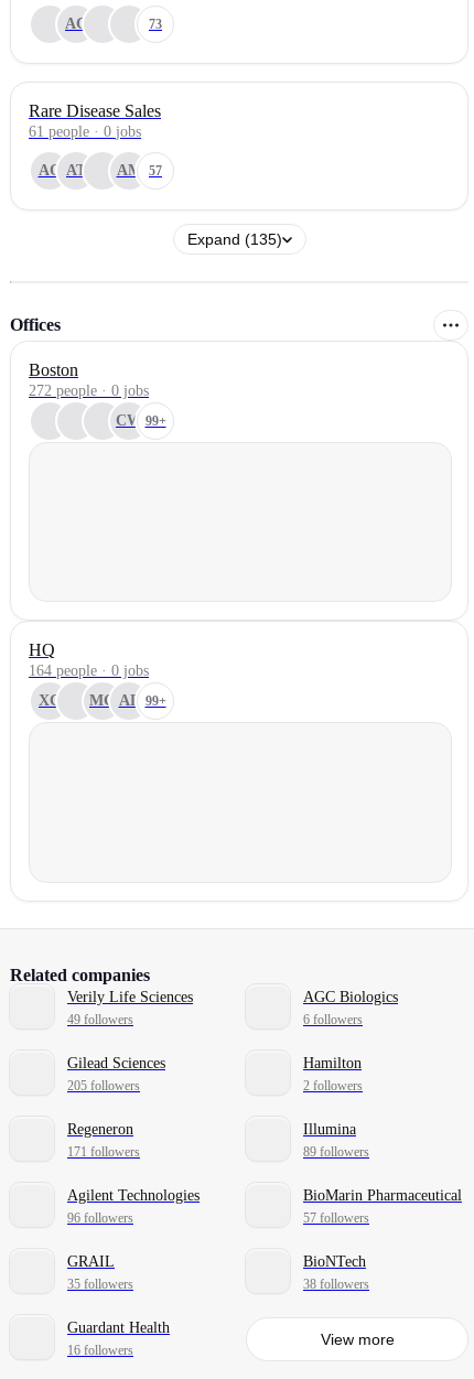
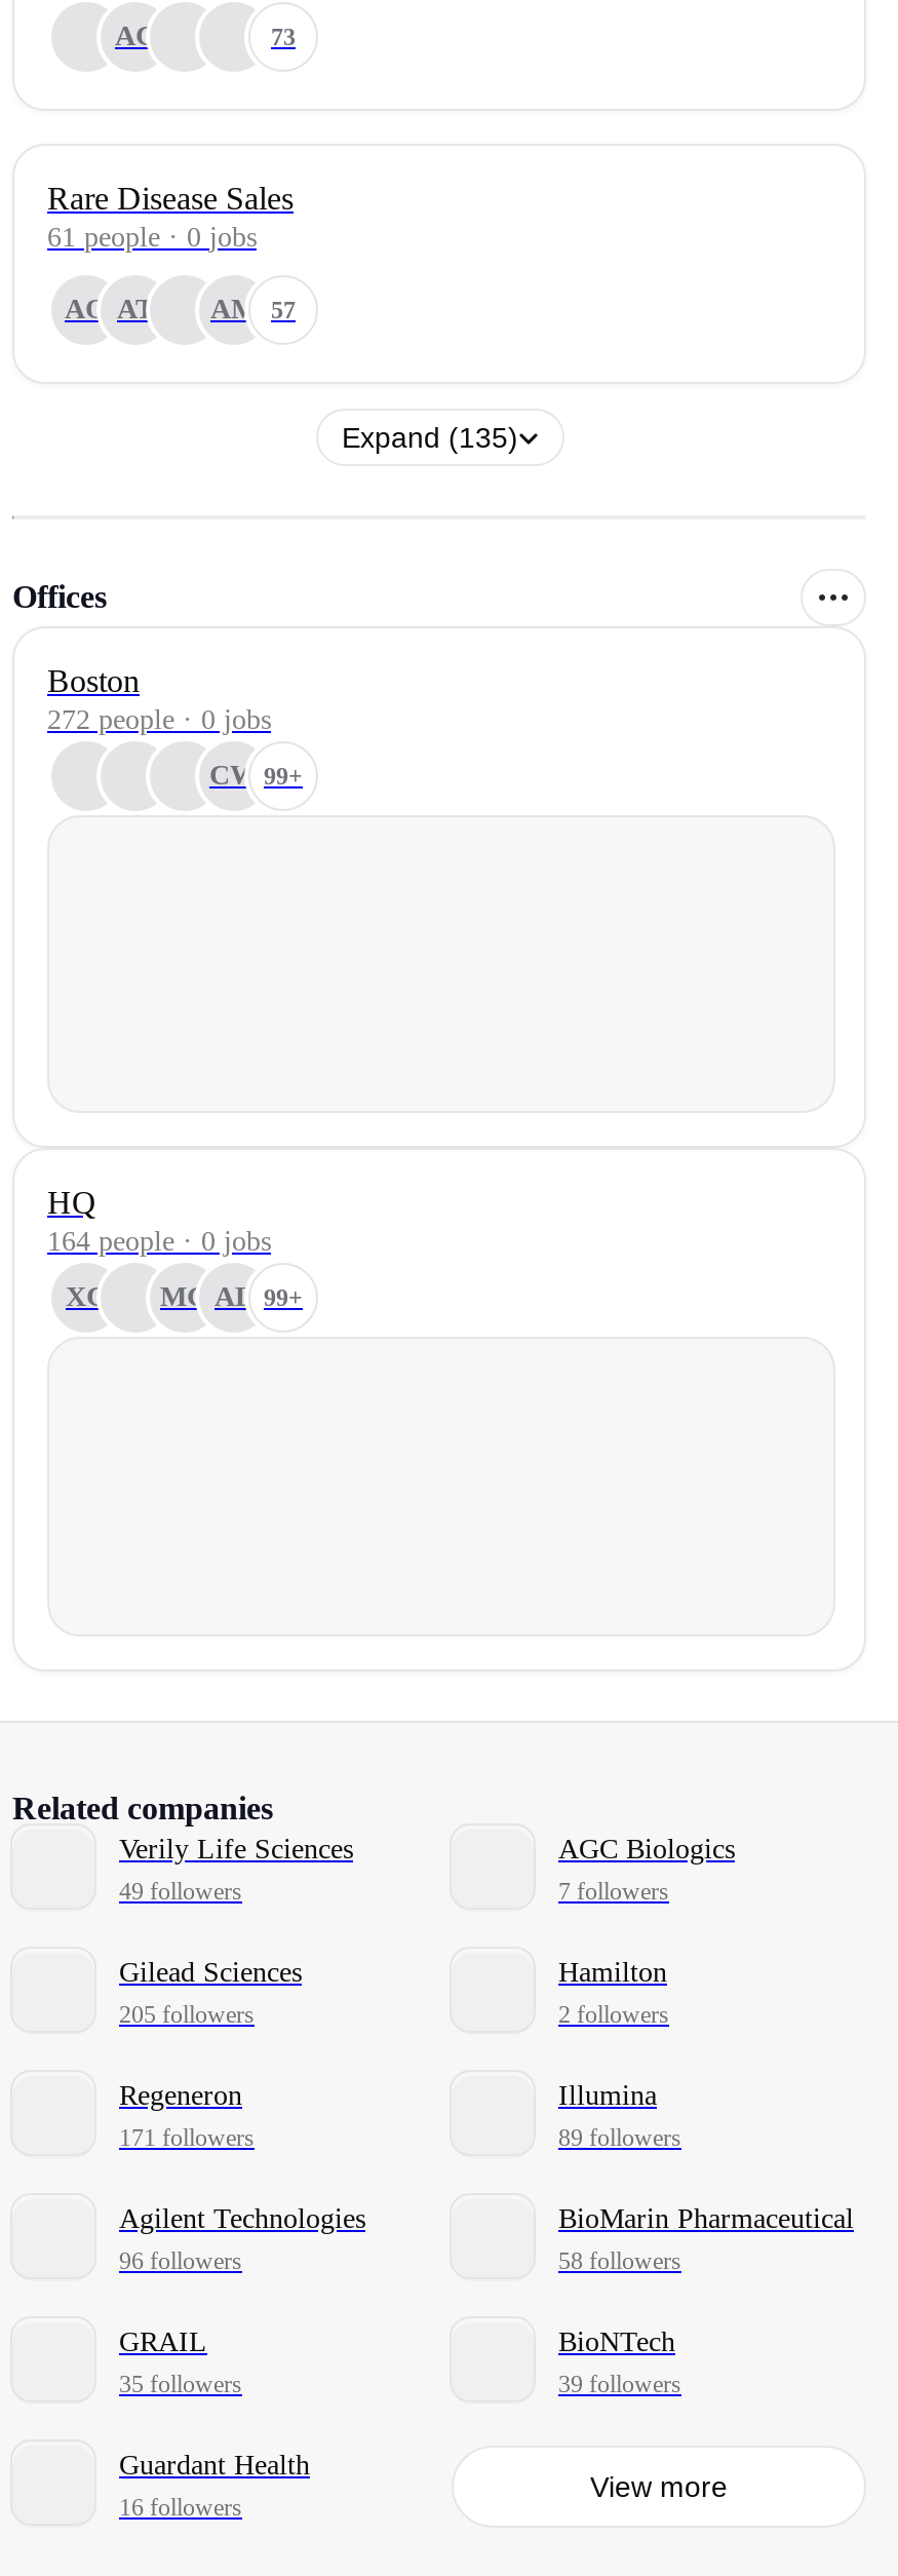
[303,1012,363,1027] 6 followers -> [558,1877,669,1906] 7 followers
[303,1210,369,1226] 57 followers -> [558,2246,681,2275] 58 followers
[303,1276,369,1292] 38 followers -> [558,2370,681,2398] 39 followers

